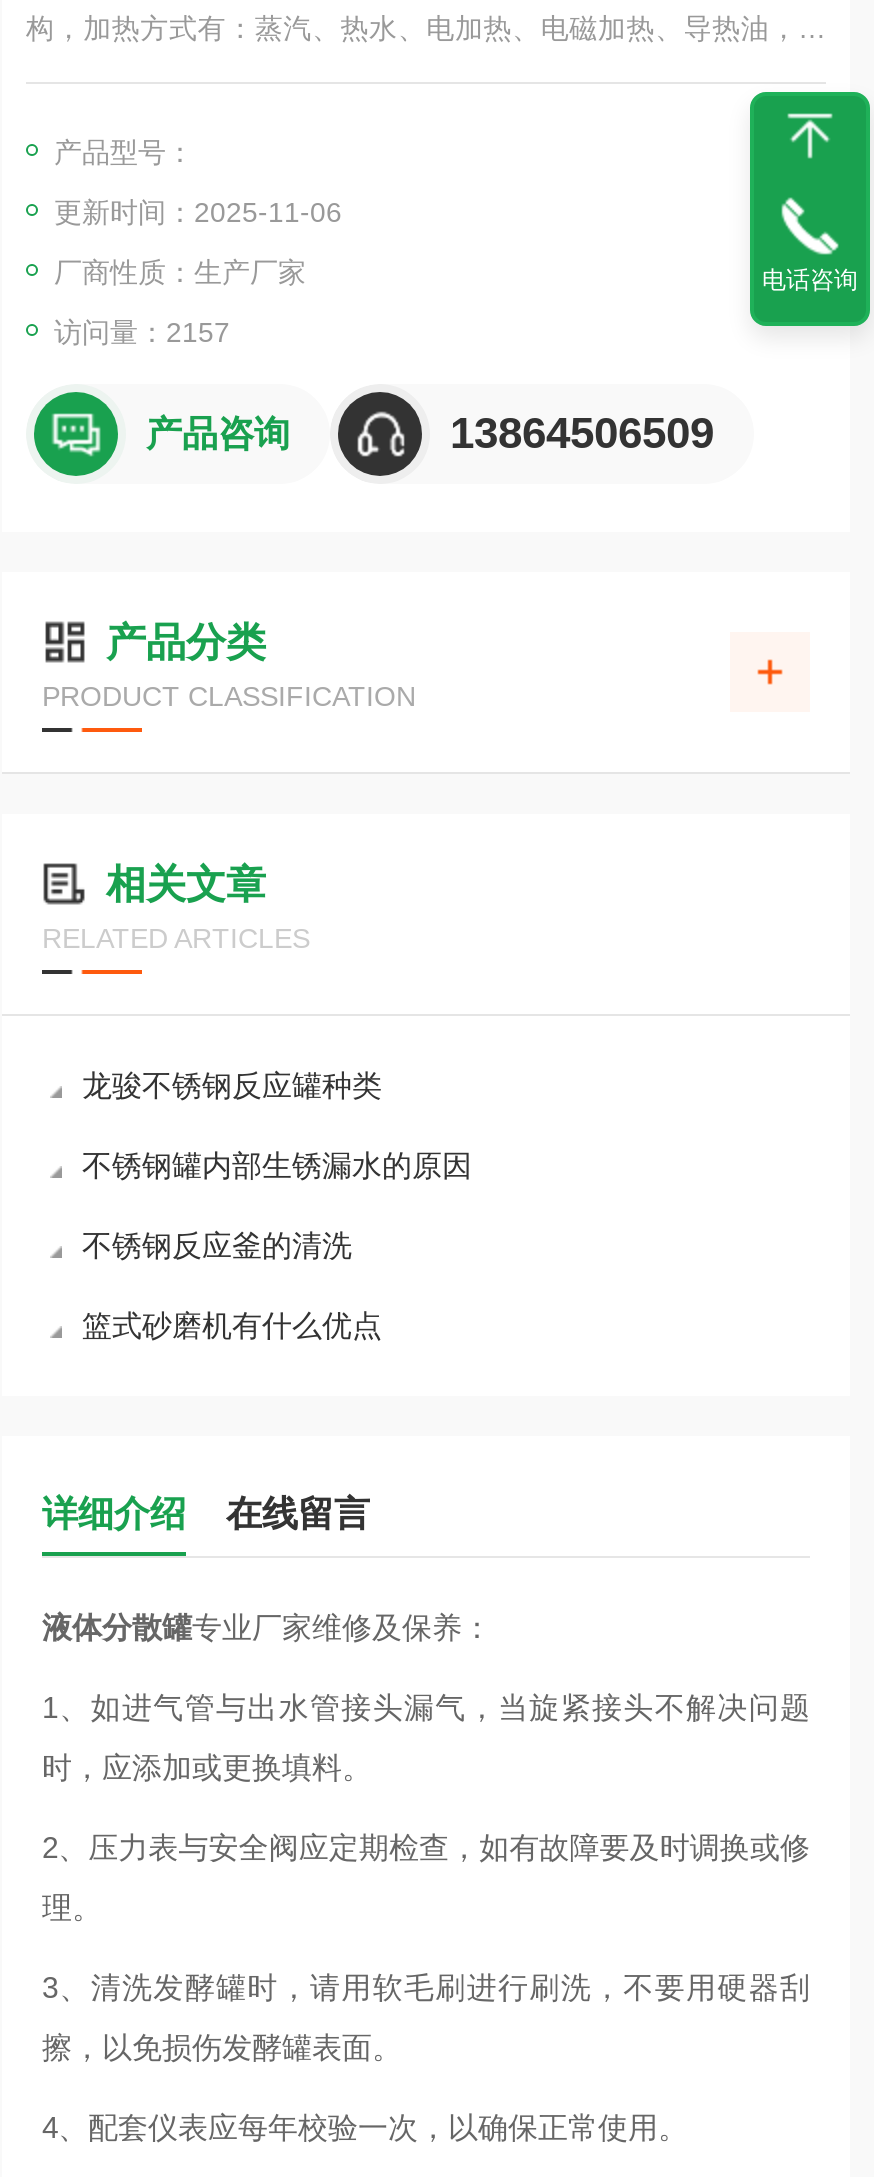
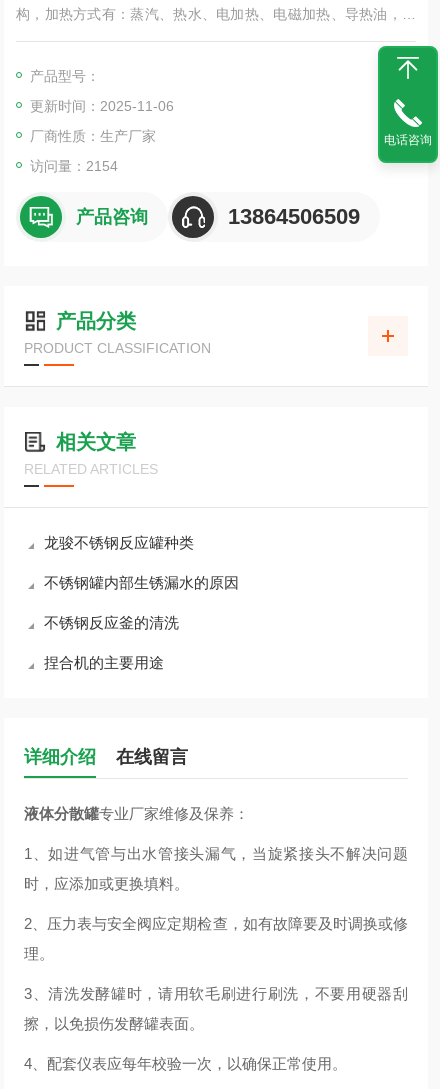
[54,316,230,348] 访问量：2157 -> [30,158,118,174] 访问量：2154
[82,1308,382,1342] 篮式砂磨机有什么优点 -> [44,654,164,671] 捏合机的主要用途

